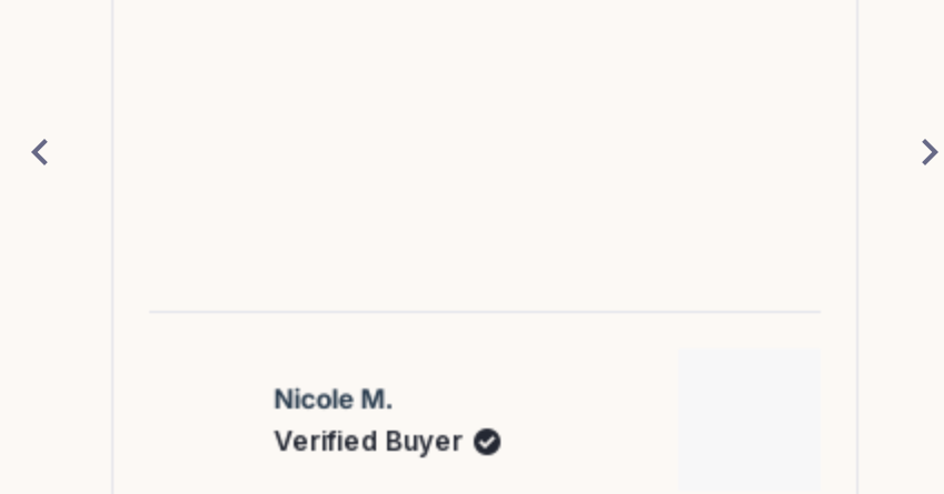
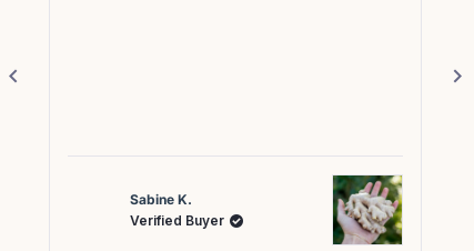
none -> [332,174,403,245] [image]

